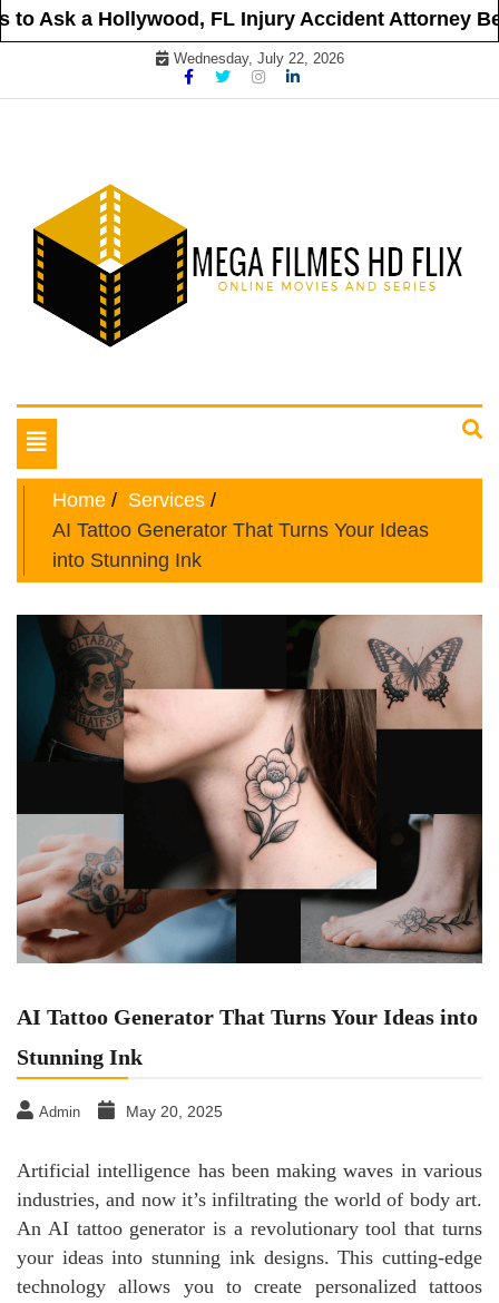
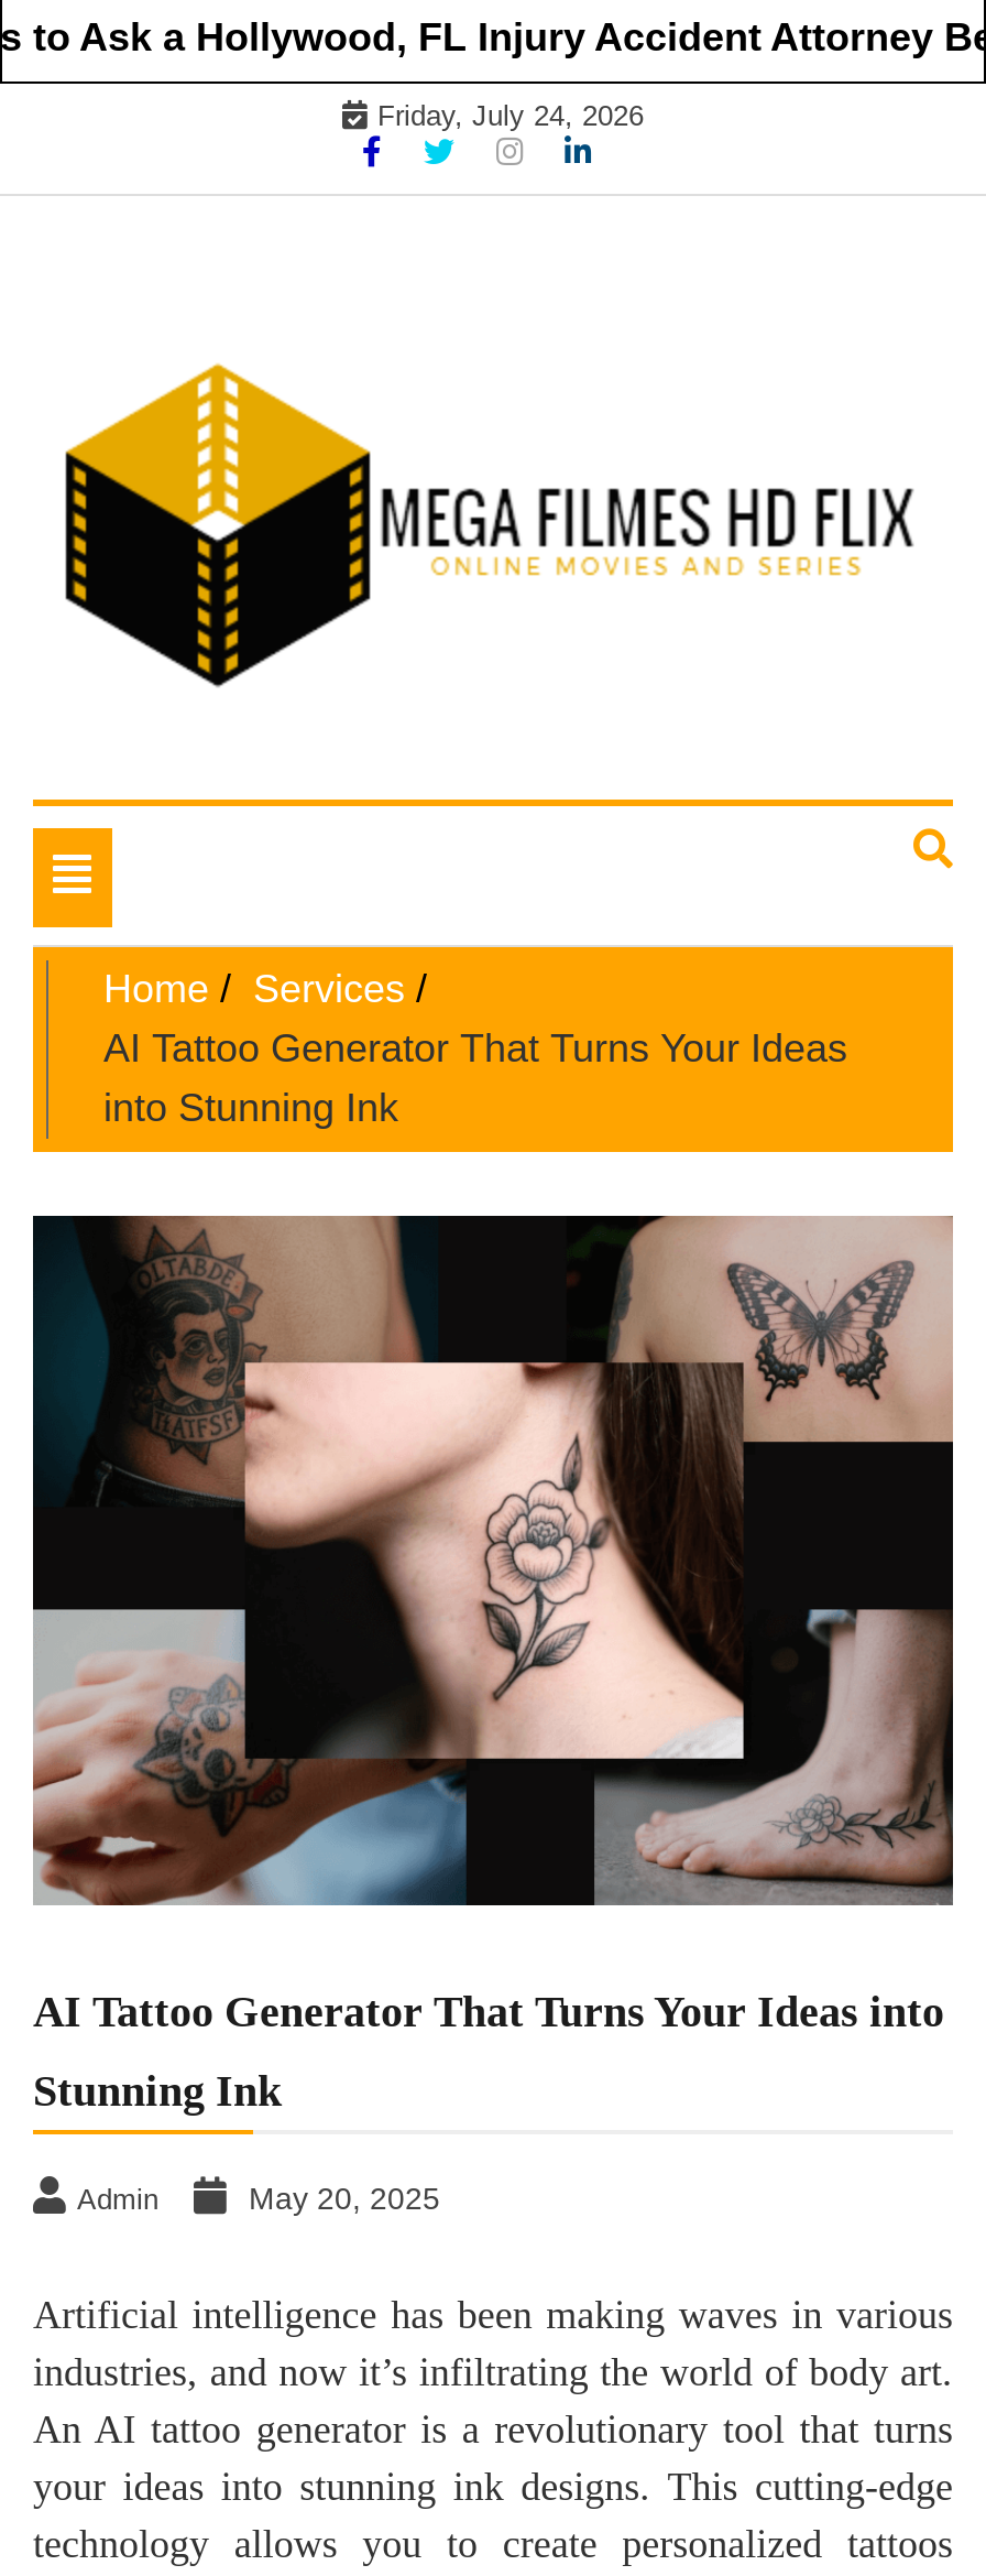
[173,50,344,67] Wednesday, July 22, 2026 -> [377,99,644,132] Friday, July 24, 2026

